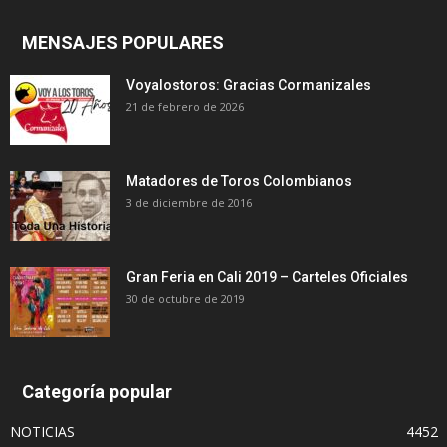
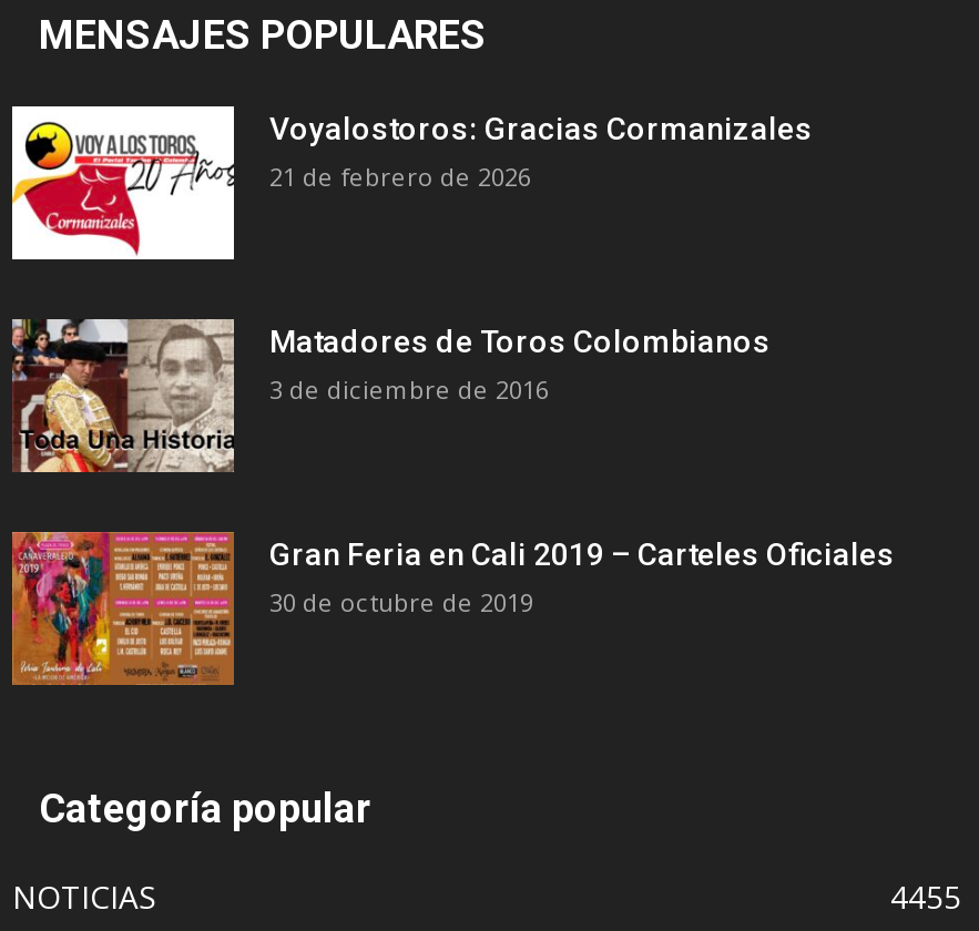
[406,422,438,441] 4452 -> [890,876,961,918] 4455

